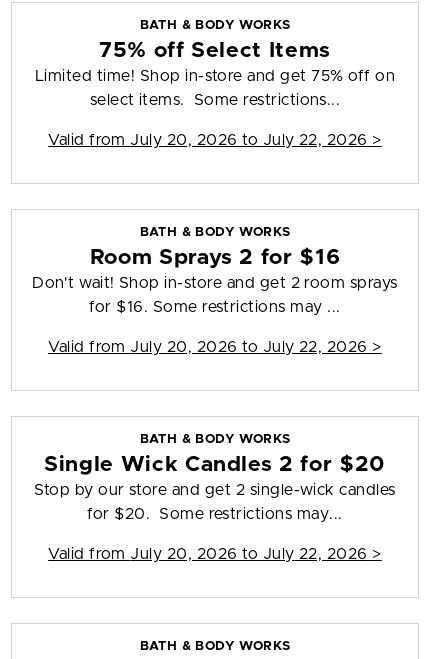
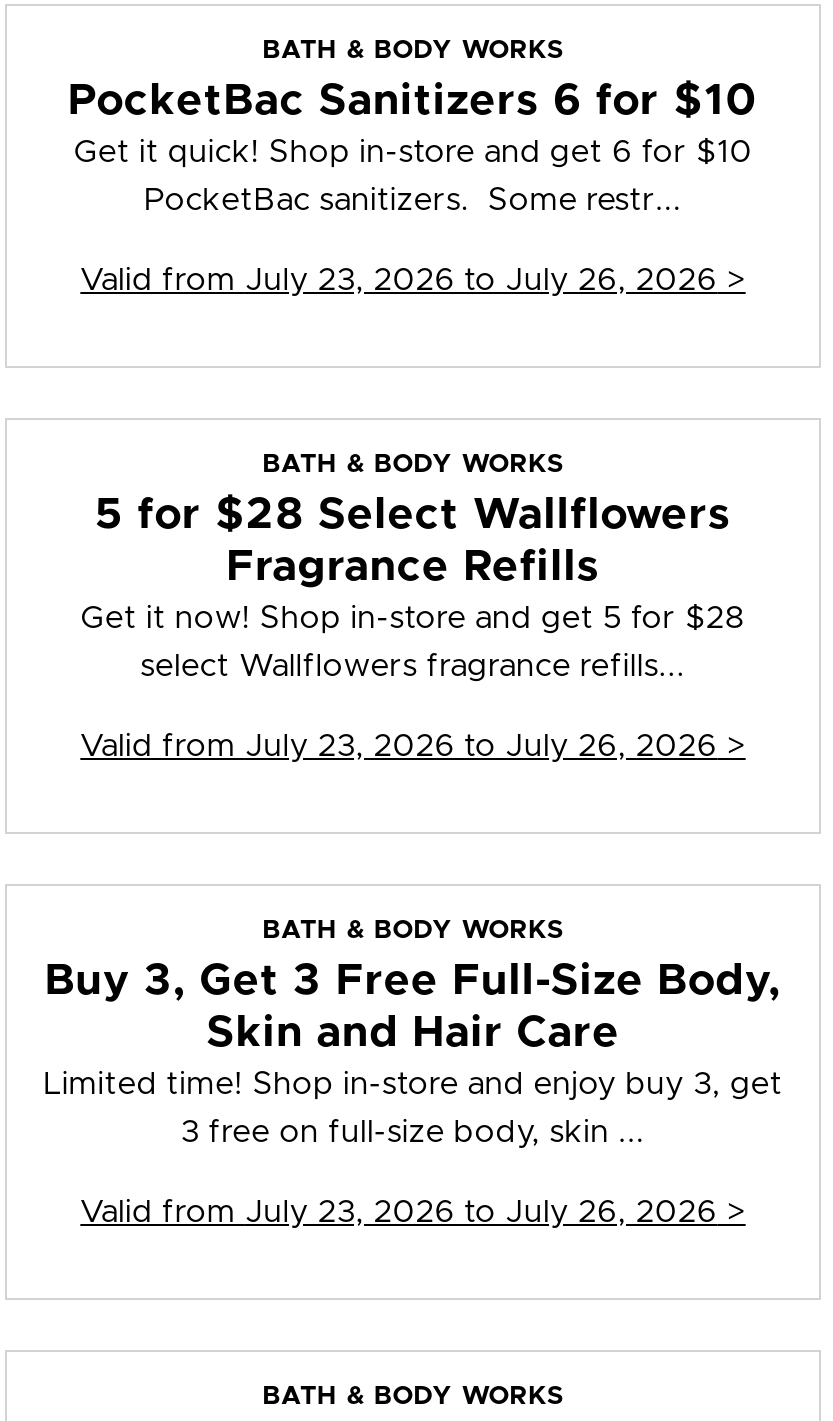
[35,40,395,84] 75% off Select Items | Limited time! Shop in-store and get 75% off on -> [67,80,759,168] PocketBac Sanitizers 6 for $10 | Get it quick! Shop in-store and get 6 for $10
[90,92,340,108] select items. Some restrictions... -> [144,184,682,216] PocketBac sanitizers. Some restr...
[48,132,382,148] Valid from July 20, 2026 to July 22, 2026 > -> [80,264,746,296] Valid from July 23, 2026 to July 26, 2026 >
[32,247,398,291] Room Sprays 2 for $16 | Don't wait! Shop in-store and get 2 room sprays -> [80,494,746,634] 5 for $28 Select Wallflowers | Fragrance Refills | Get it now! Shop in-store and get 5 for $28
[89,299,341,315] for $16. Some restrictions may ... -> [140,650,686,682] select Wallflowers fragrance refills...
[48,339,382,355] Valid from July 20, 2026 to July 22, 2026 > -> [80,730,746,762] Valid from July 23, 2026 to July 26, 2026 >
[34,454,396,498] Single Wick Candles 2 for $20 | Stop by our store and get 2 single-wick candles -> [43,960,783,1100] Buy 3, Get 3 Free Full-Size Body, | Skin and Hair Care | Limited time! Shop in-store and enjoy buy 3, get
[87,506,343,522] for $20. Some restrictions may... -> [181,1116,645,1148] 3 free on full-size body, skin ...
[48,546,382,562] Valid from July 20, 2026 to July 22, 2026 > -> [80,1196,746,1228] Valid from July 23, 2026 to July 26, 2026 >

